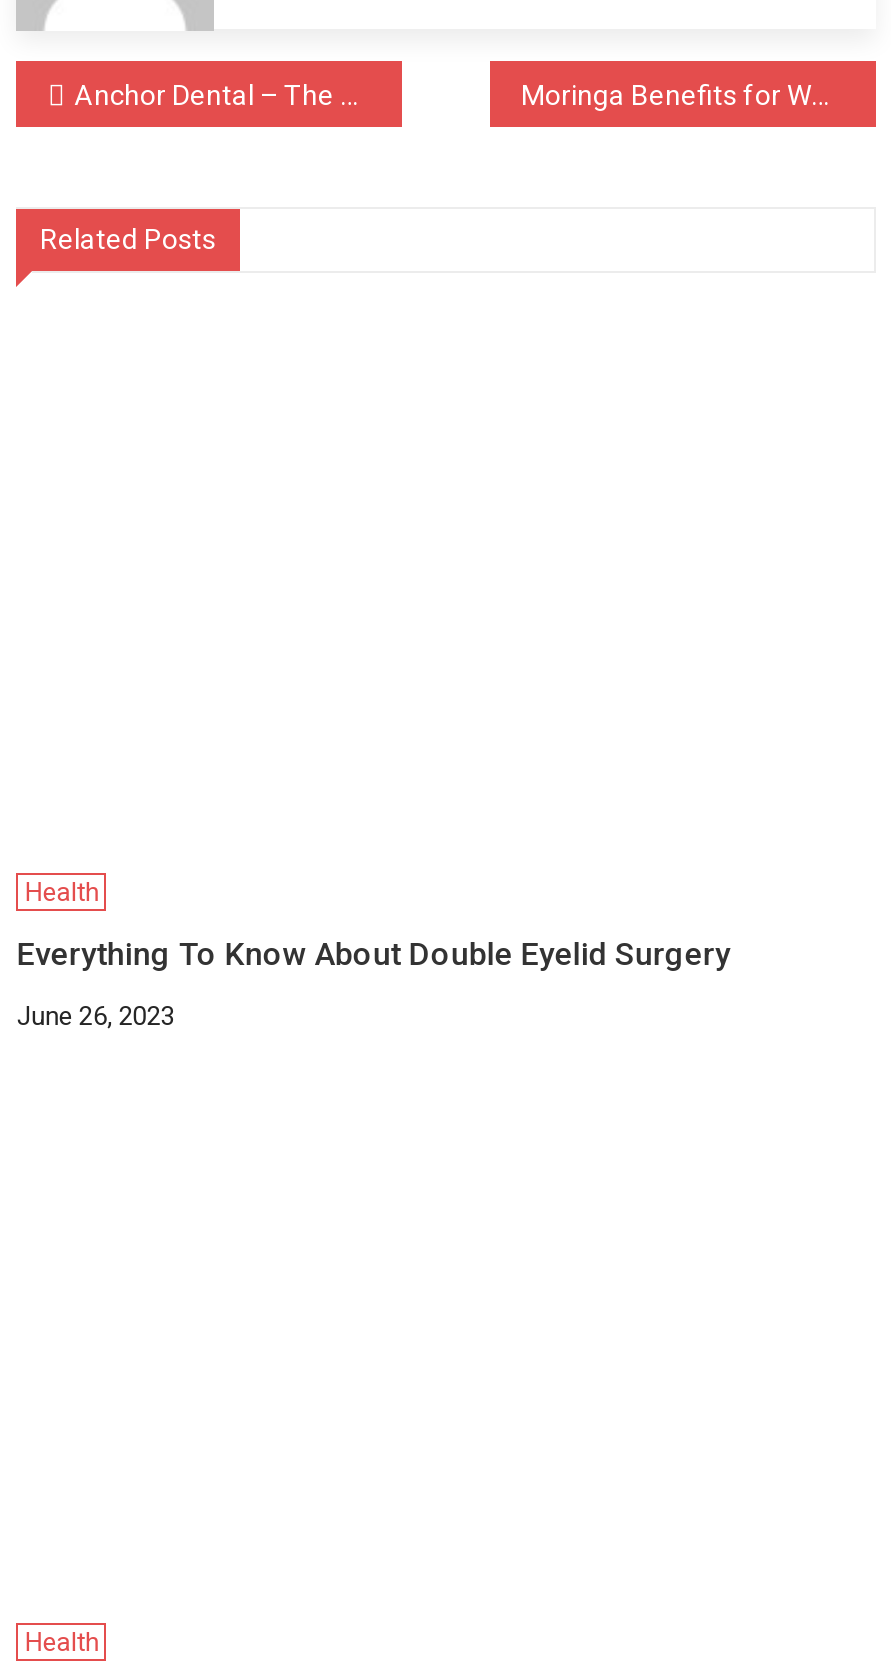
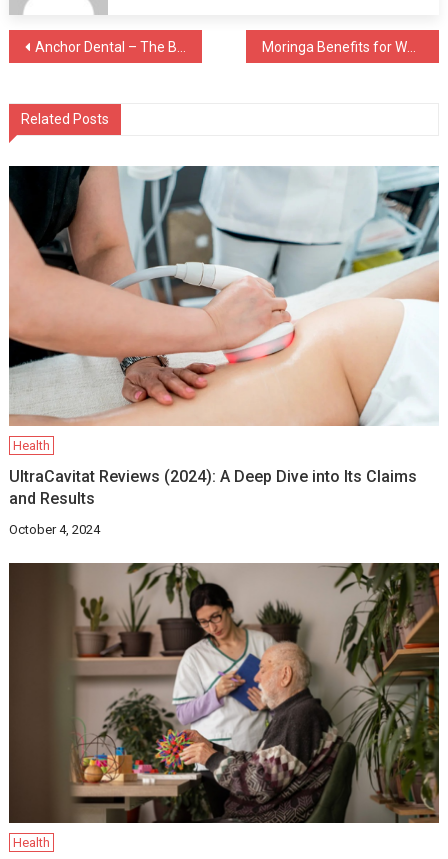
none -> [8,165,440,427] [image]
none -> [8,562,440,824] [image]
[17,935,731,973] Everything To Know About Double Eyelid Surgery -> [9,467,417,508] UltraCavitat Reviews (2024): A Deep Dive into Its Claims | and Results
[17,1001,175,1031] June 26, 2023 -> [9,522,100,537] October 4, 2024

